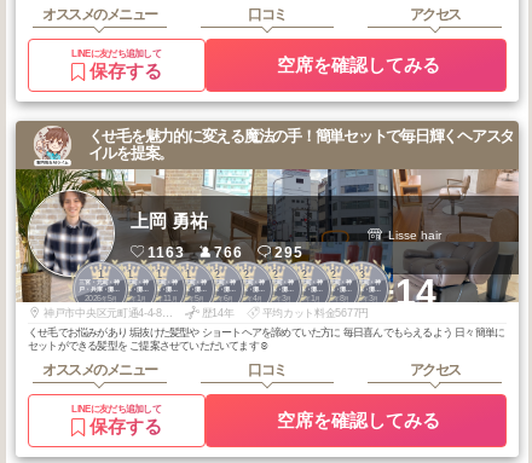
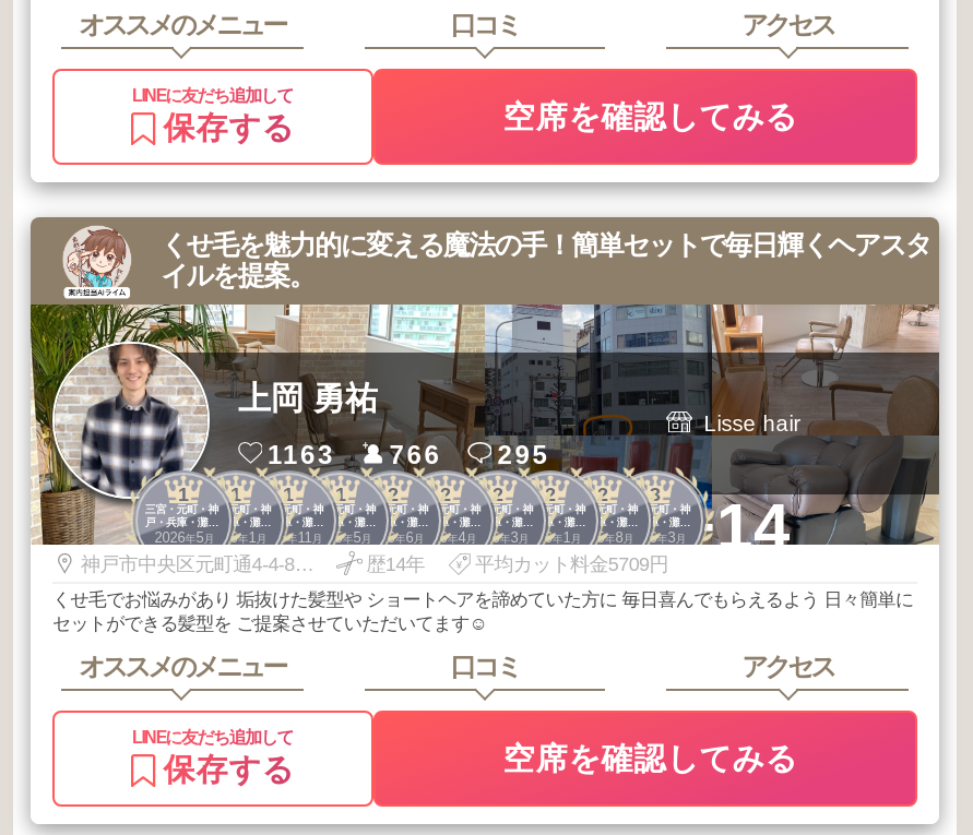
[262,307,369,319] 平均カット料金5677円 -> [475,553,668,575] 平均カット料金5709円

